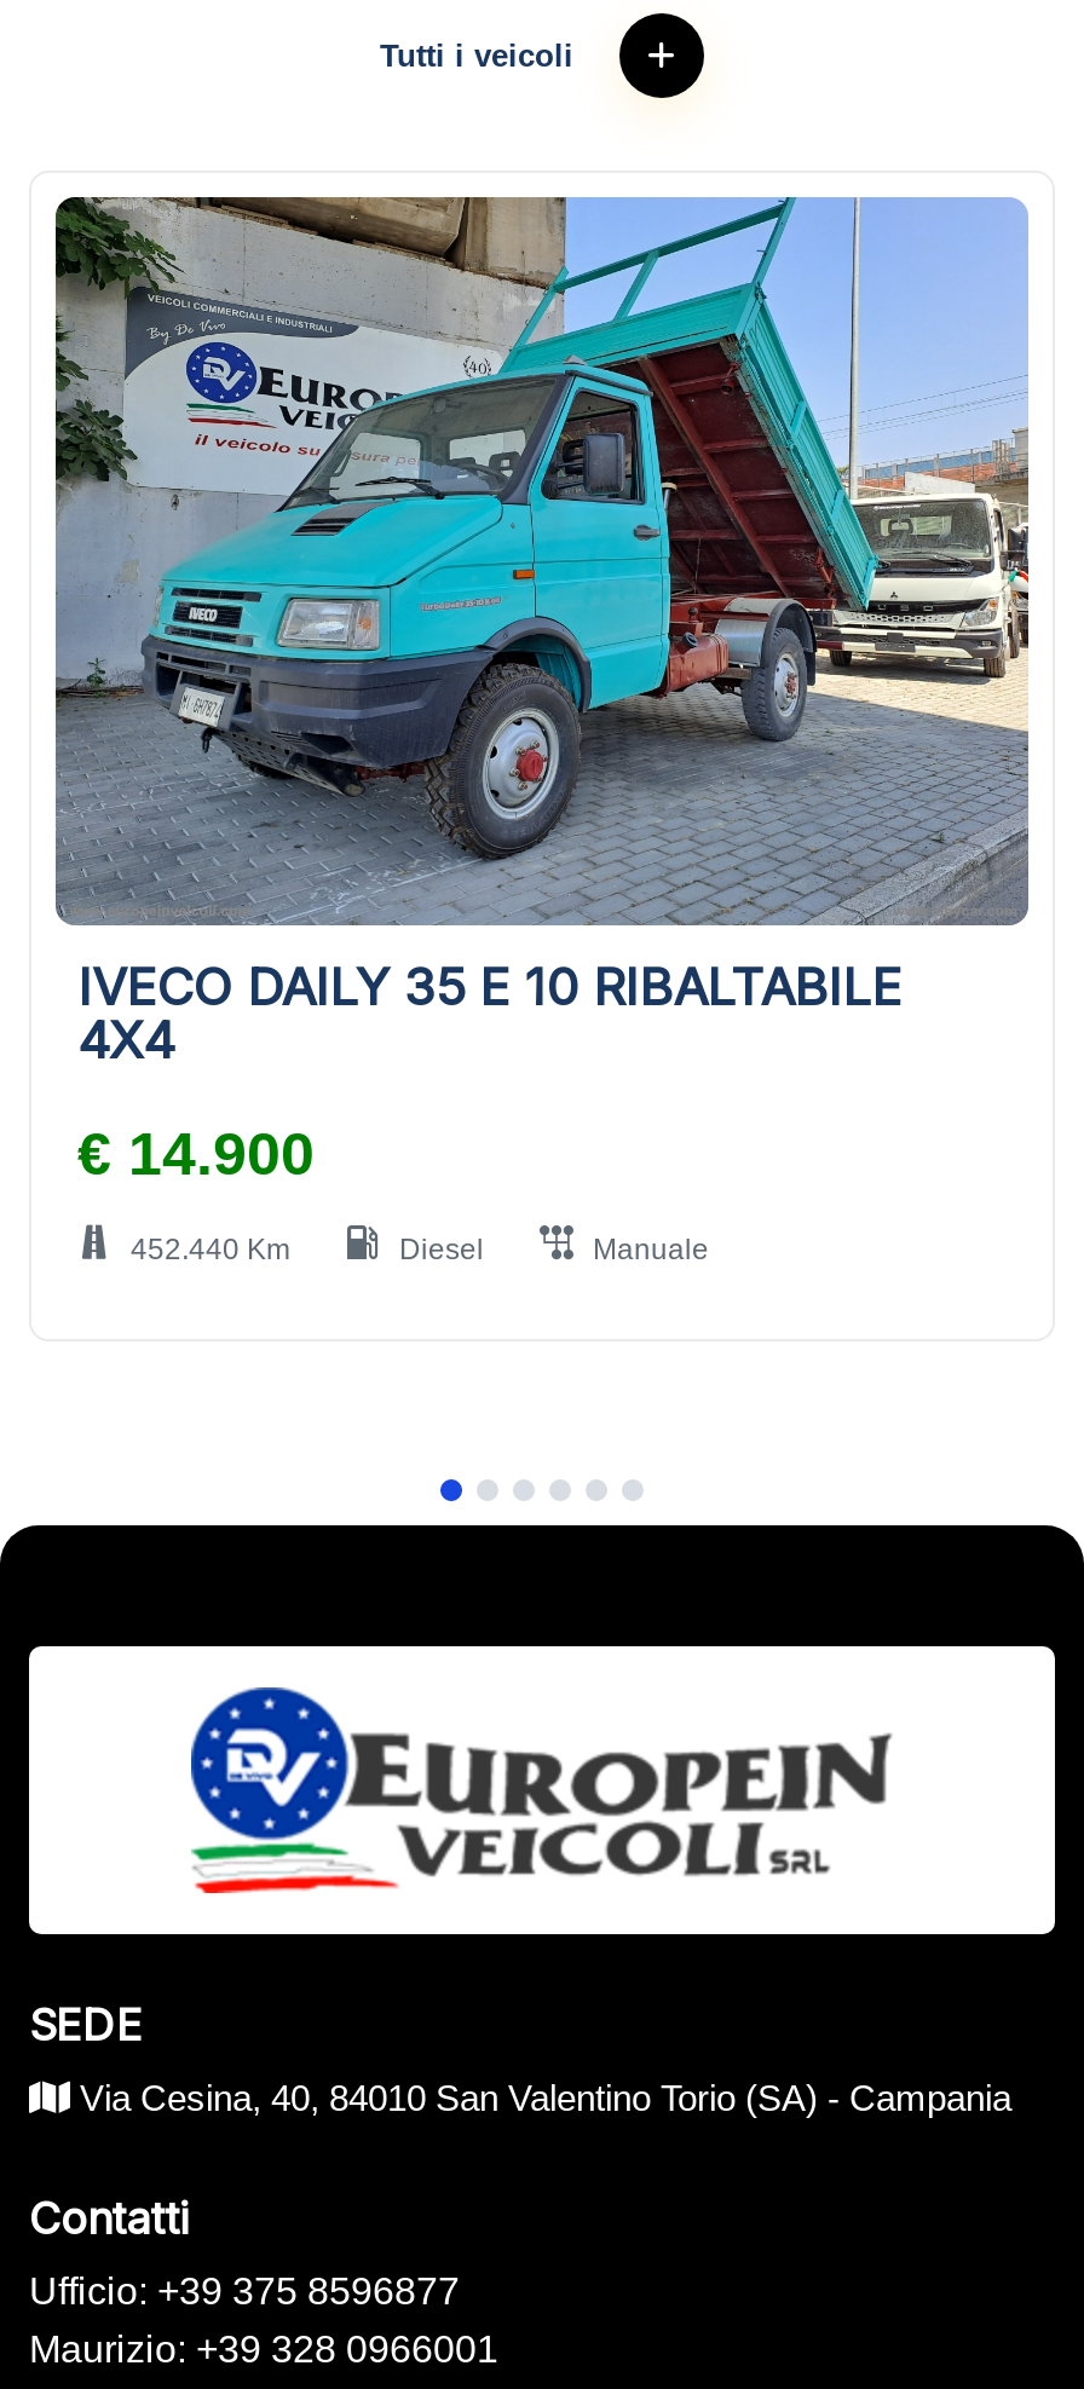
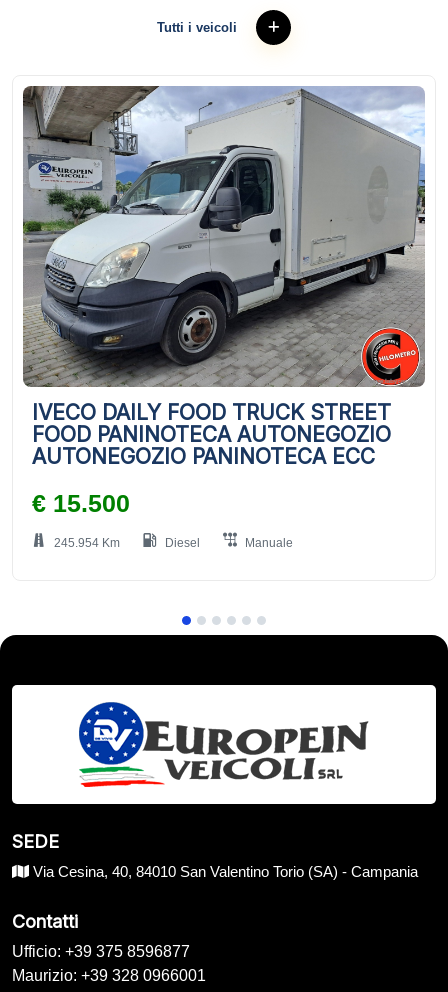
[56,195,1031,1071] [image] | IVECO DAILY 35 E 10 RIBALTABILE | 4X4 -> [23,86,425,469] [image] | IVECO DAILY FOOD TRUCK STREET | FOOD PANINOTECA AUTONEGOZIO | AUTONEGOZIO PANINOTECA ECC
[77,1119,315,1187] € 14.900 -> [32,489,130,517] € 15.500
[131,1233,290,1266] 452.440 Km -> [54,536,120,550] 245.954 Km
moved [399,1233,709,1266] -> [165,536,293,550]: Diesel | Manuale

